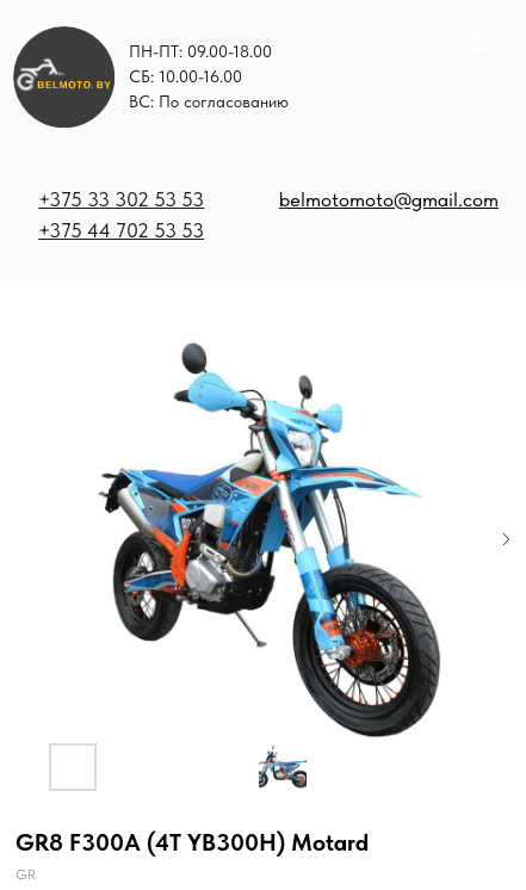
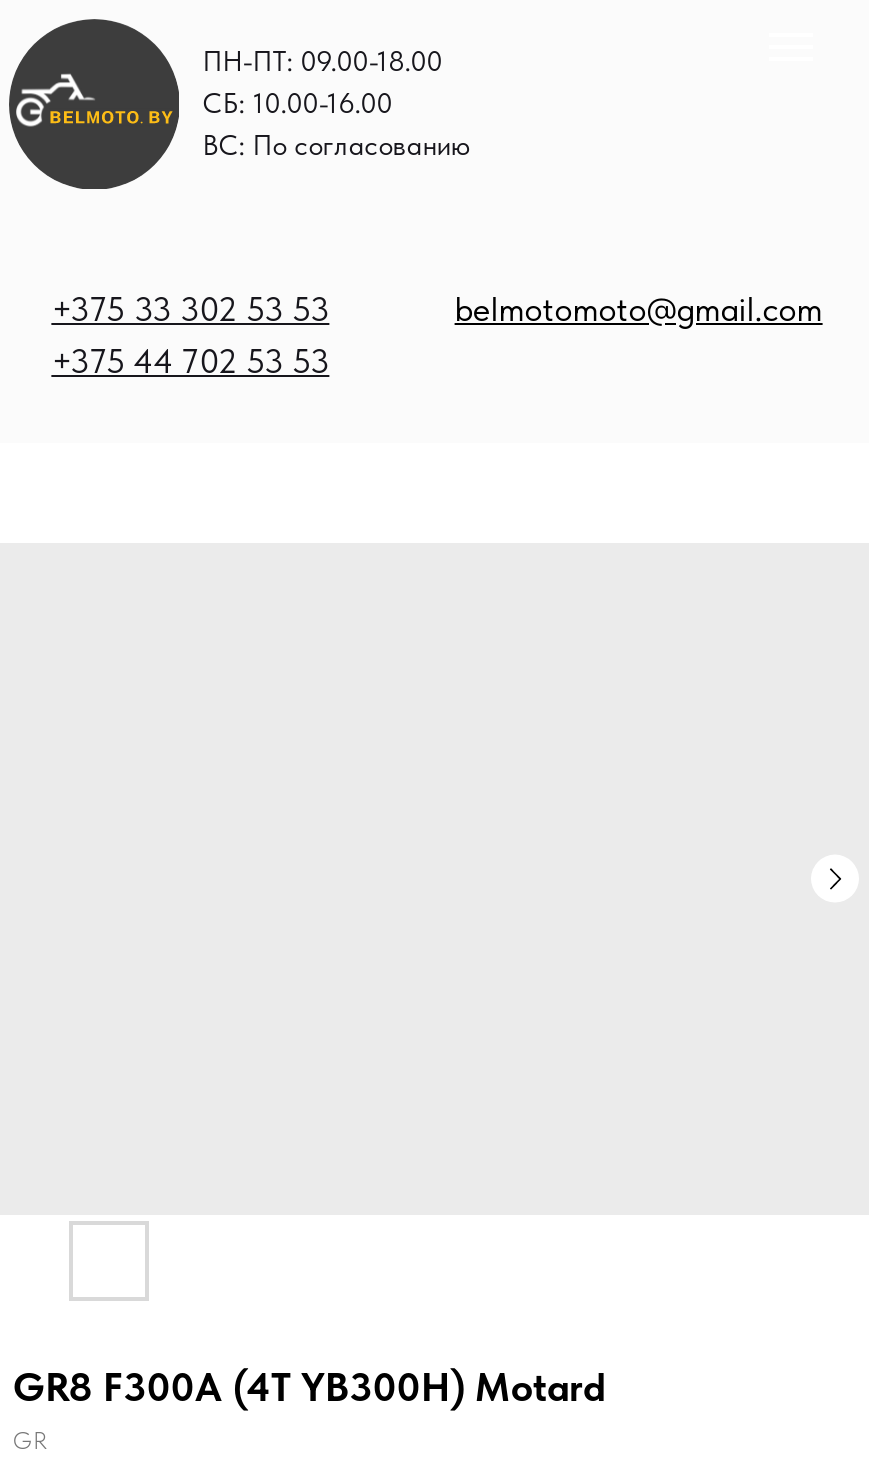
[99,342,440,737] [image] -> none
[258,746,308,790] [image] -> none

